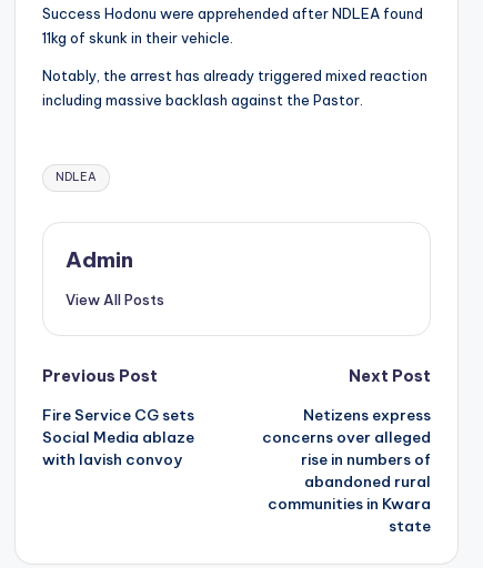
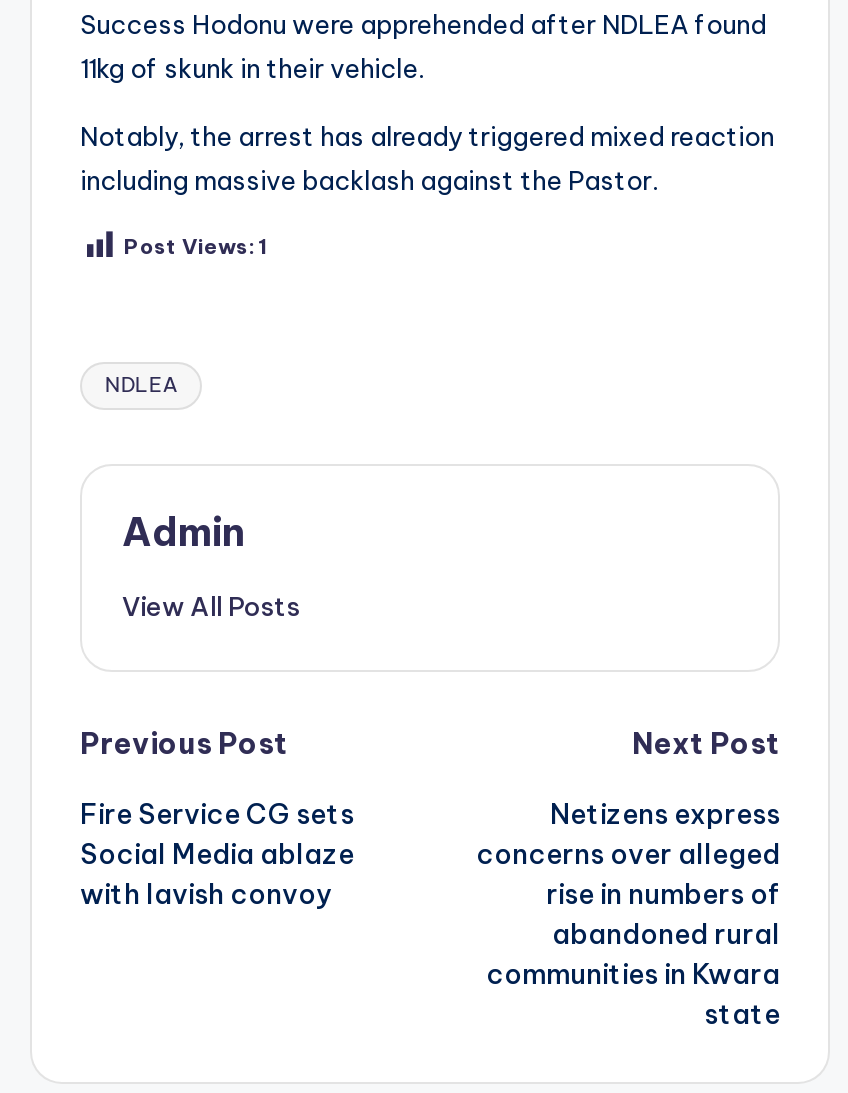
none -> [124,234,268,260] Post Views: 1

